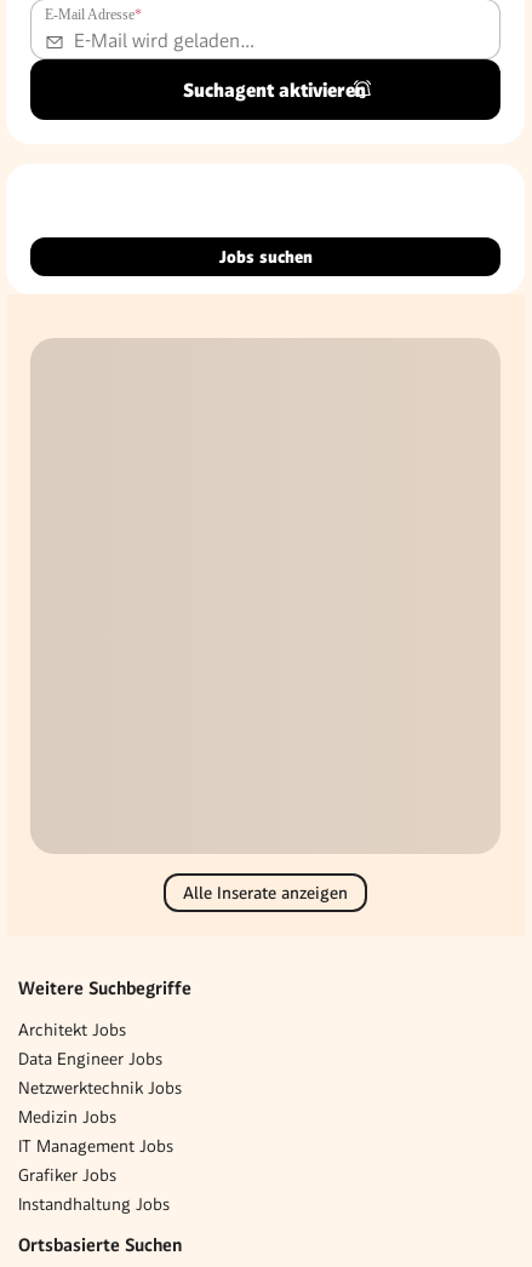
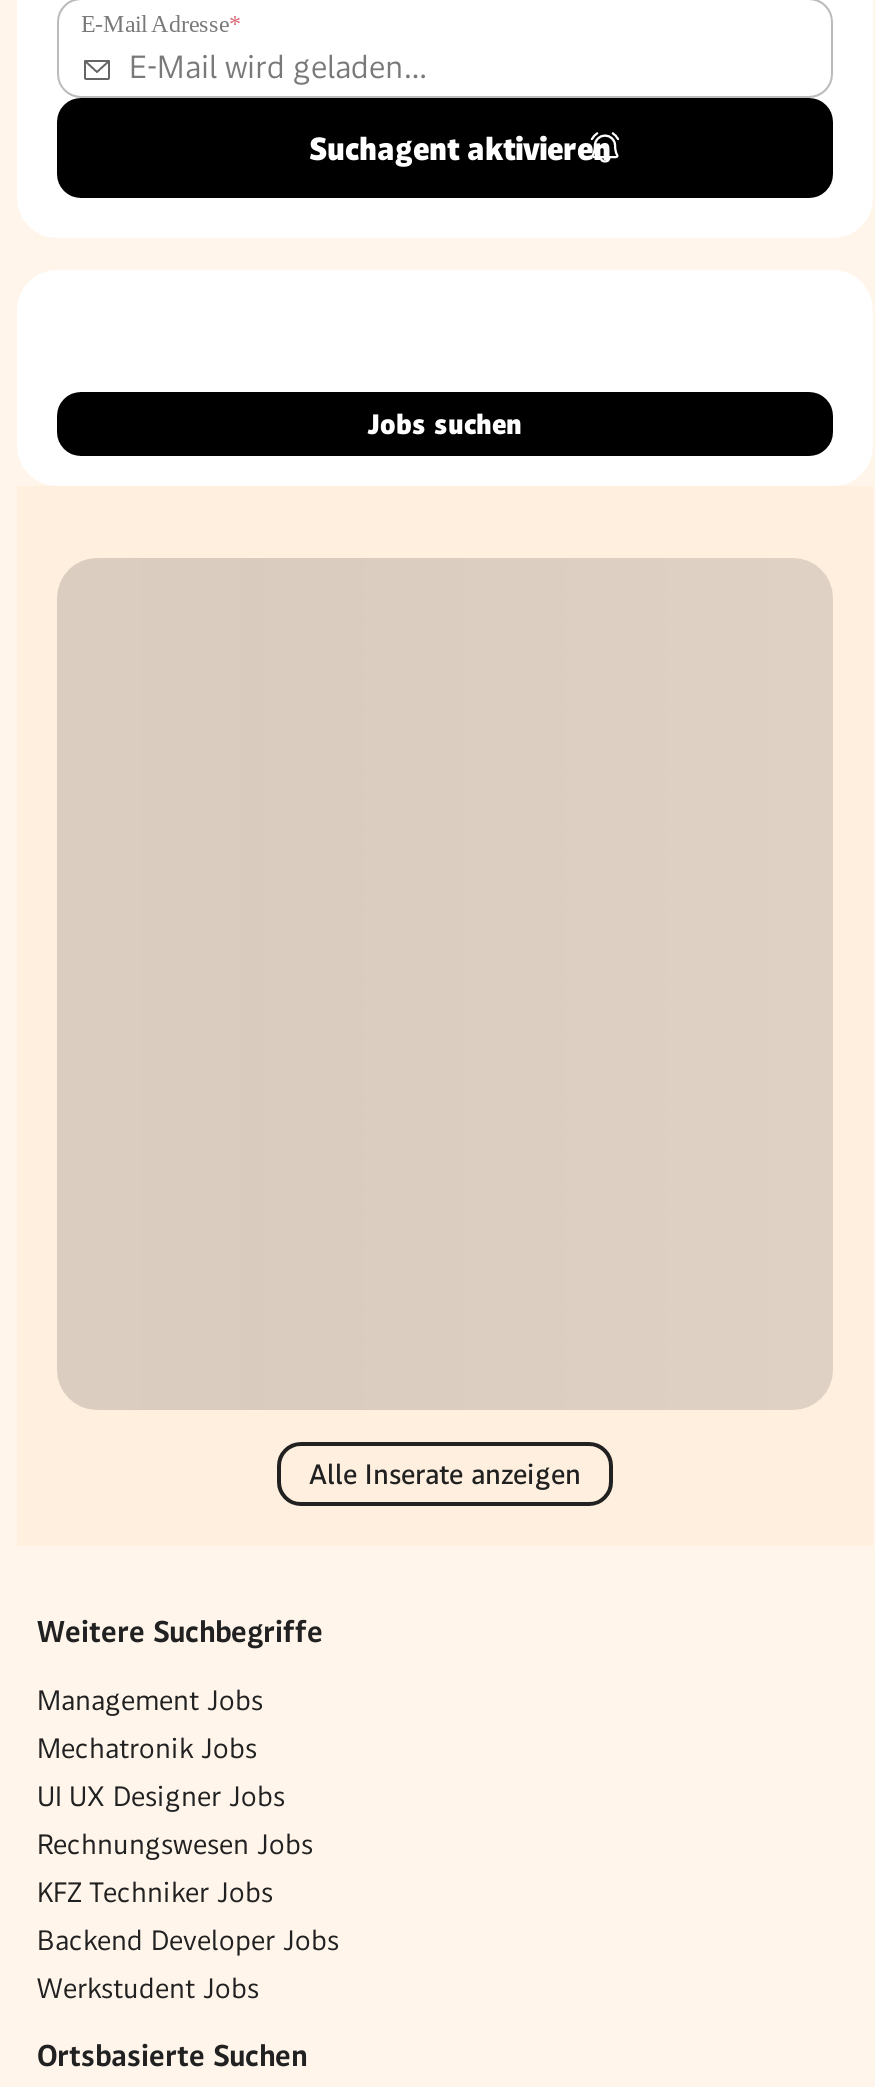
[18,1020,126,1039] Architekt Jobs -> [37,1684,263,1716] Management Jobs
[18,1049,162,1068] Data Engineer Jobs -> [37,1732,257,1764] Mechatronik Jobs
[18,1078,182,1097] Netzwerktechnik Jobs -> [37,1780,285,1812] UI UX Designer Jobs
[18,1107,116,1126] Medizin Jobs -> [37,1828,313,1860] Rechnungswesen Jobs
[18,1136,173,1156] IT Management Jobs -> [37,1876,273,1908] KFZ Techniker Jobs
[18,1165,116,1185] Grafiker Jobs -> [37,1924,339,1956] Backend Developer Jobs
[18,1194,170,1214] Instandhaltung Jobs -> [37,1972,259,2004] Werkstudent Jobs

